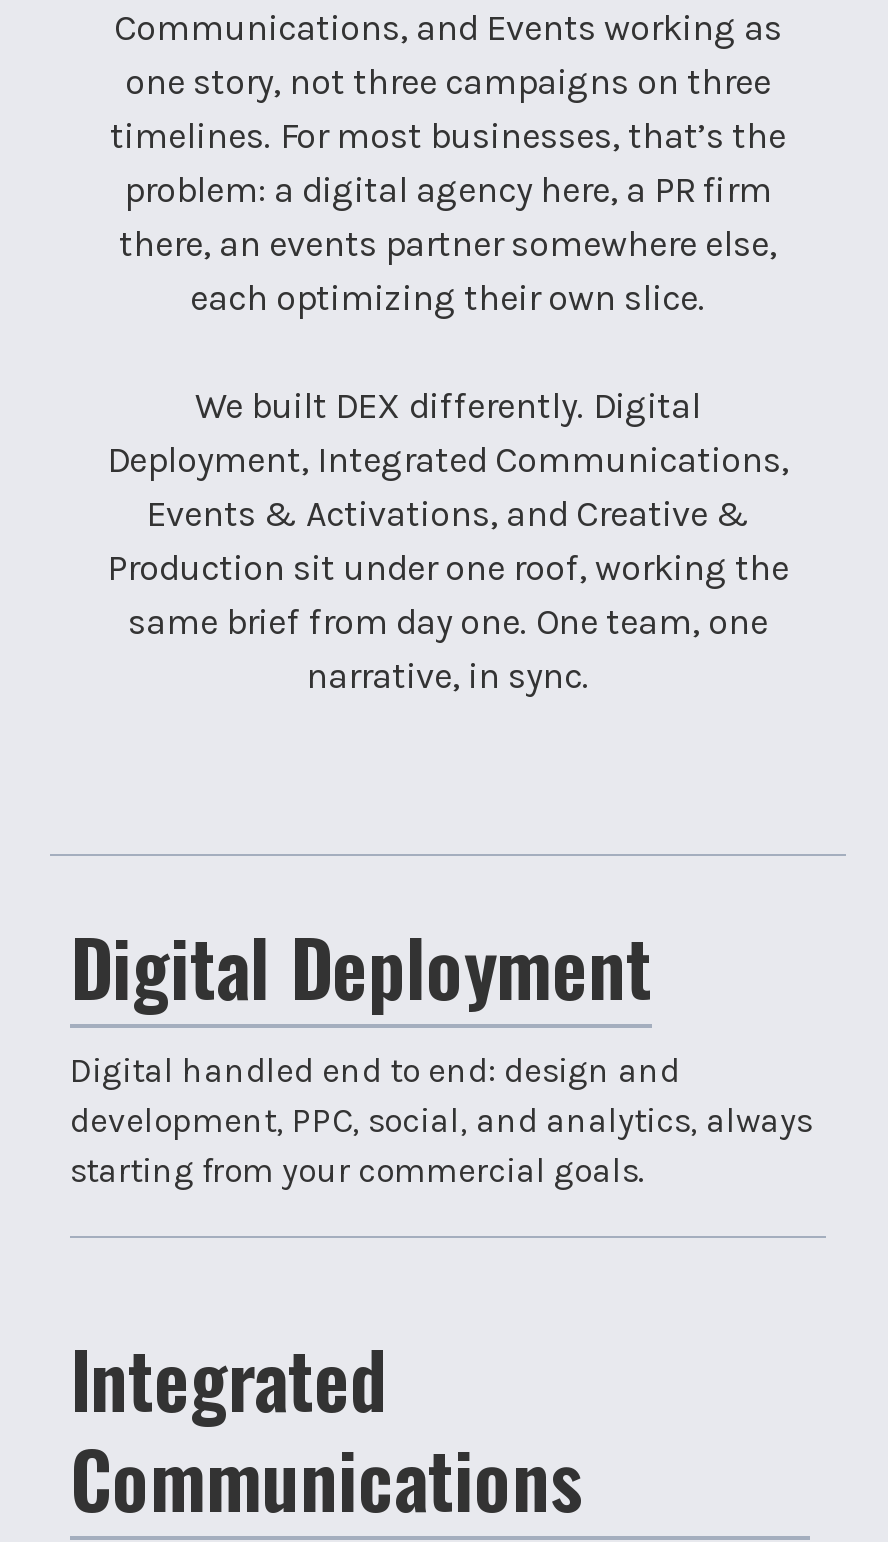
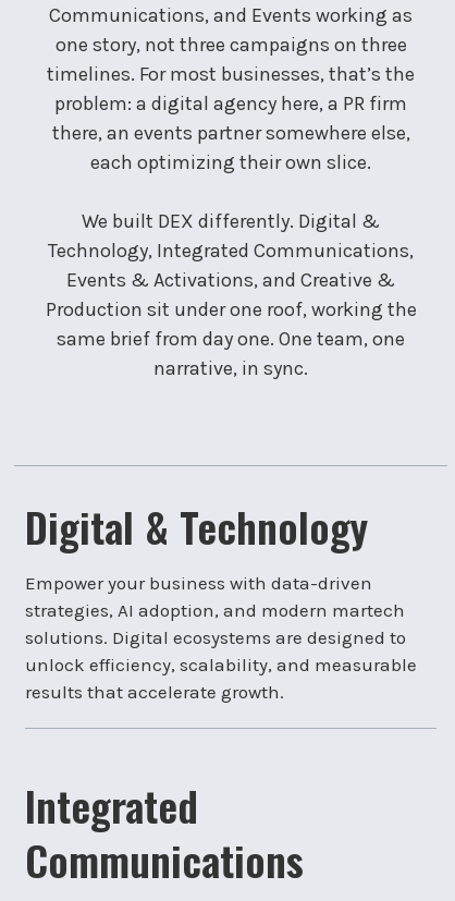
[107,383,789,481] We built DEX differently. Digital | Deployment, Integrated Communications, -> [48,209,414,262] We built DEX differently. Digital & | Technology, Integrated Communications,
[70,909,812,1189] Digital Deployment | Digital handled end to end: design and | development, PPC, social, and analytics, always | starting from your commercial goals. -> [25,495,417,702] Digital & Technology | Empower your business with data-driven | strategies, AI adoption, and modern martech | solutions. Digital ecosystems are designed to | unlock efficiency, scalability, and measurable | results that accelerate growth.

